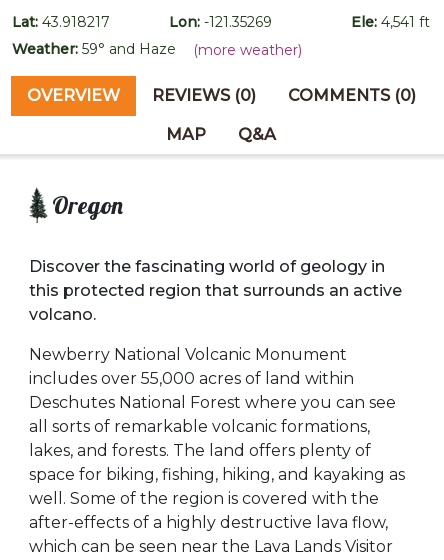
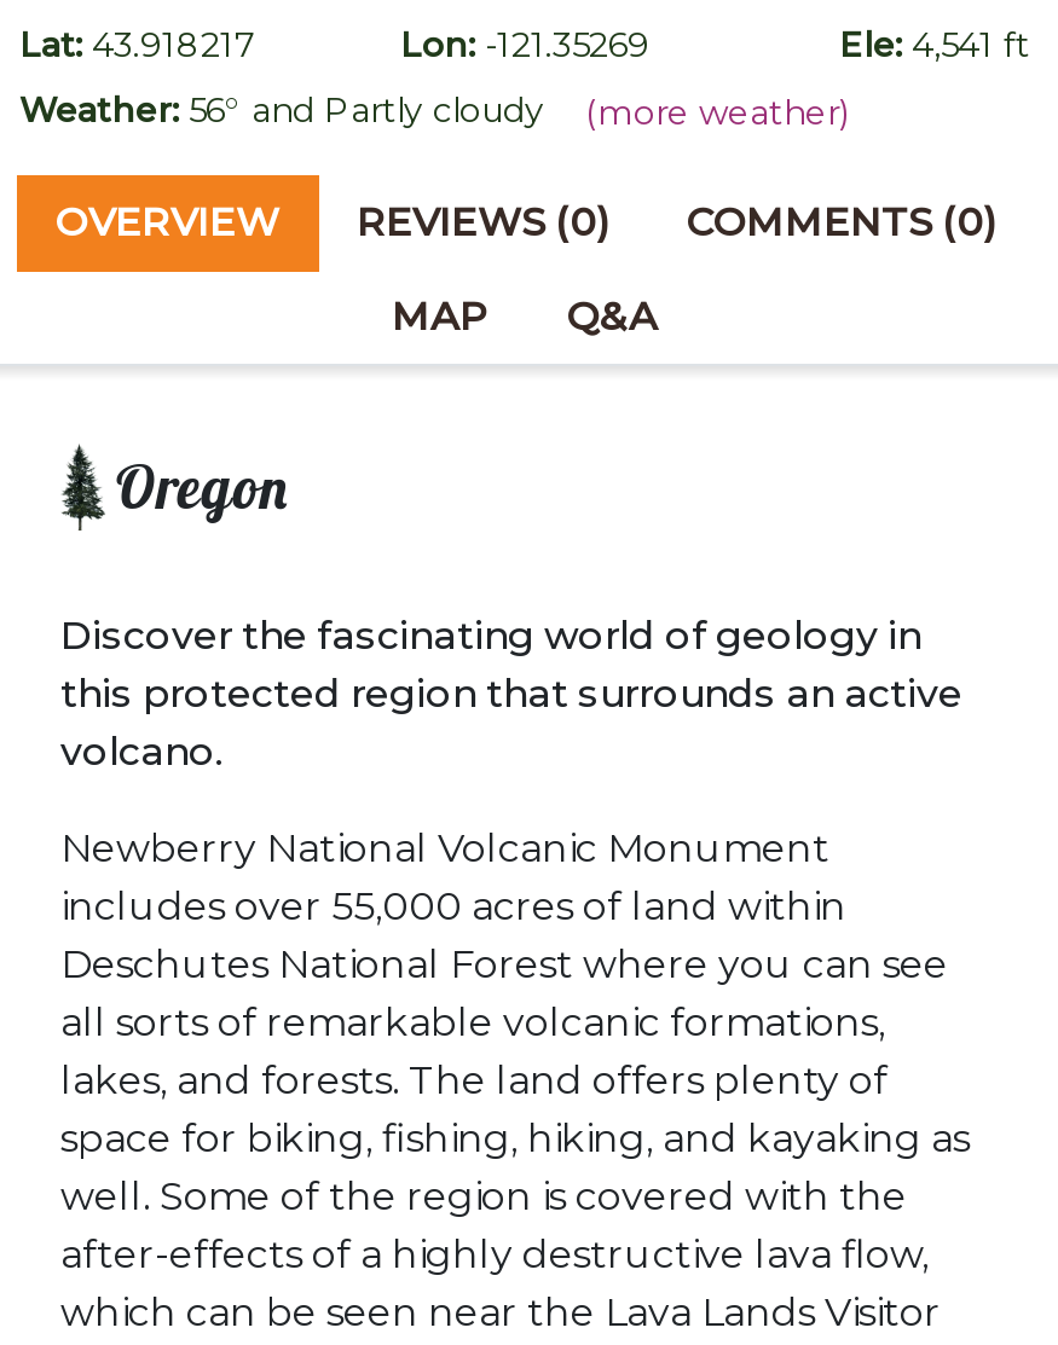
[12,40,176,58] Weather: 59° and Haze -> [19,89,544,133] Weather: 56° and Partly cloudy

